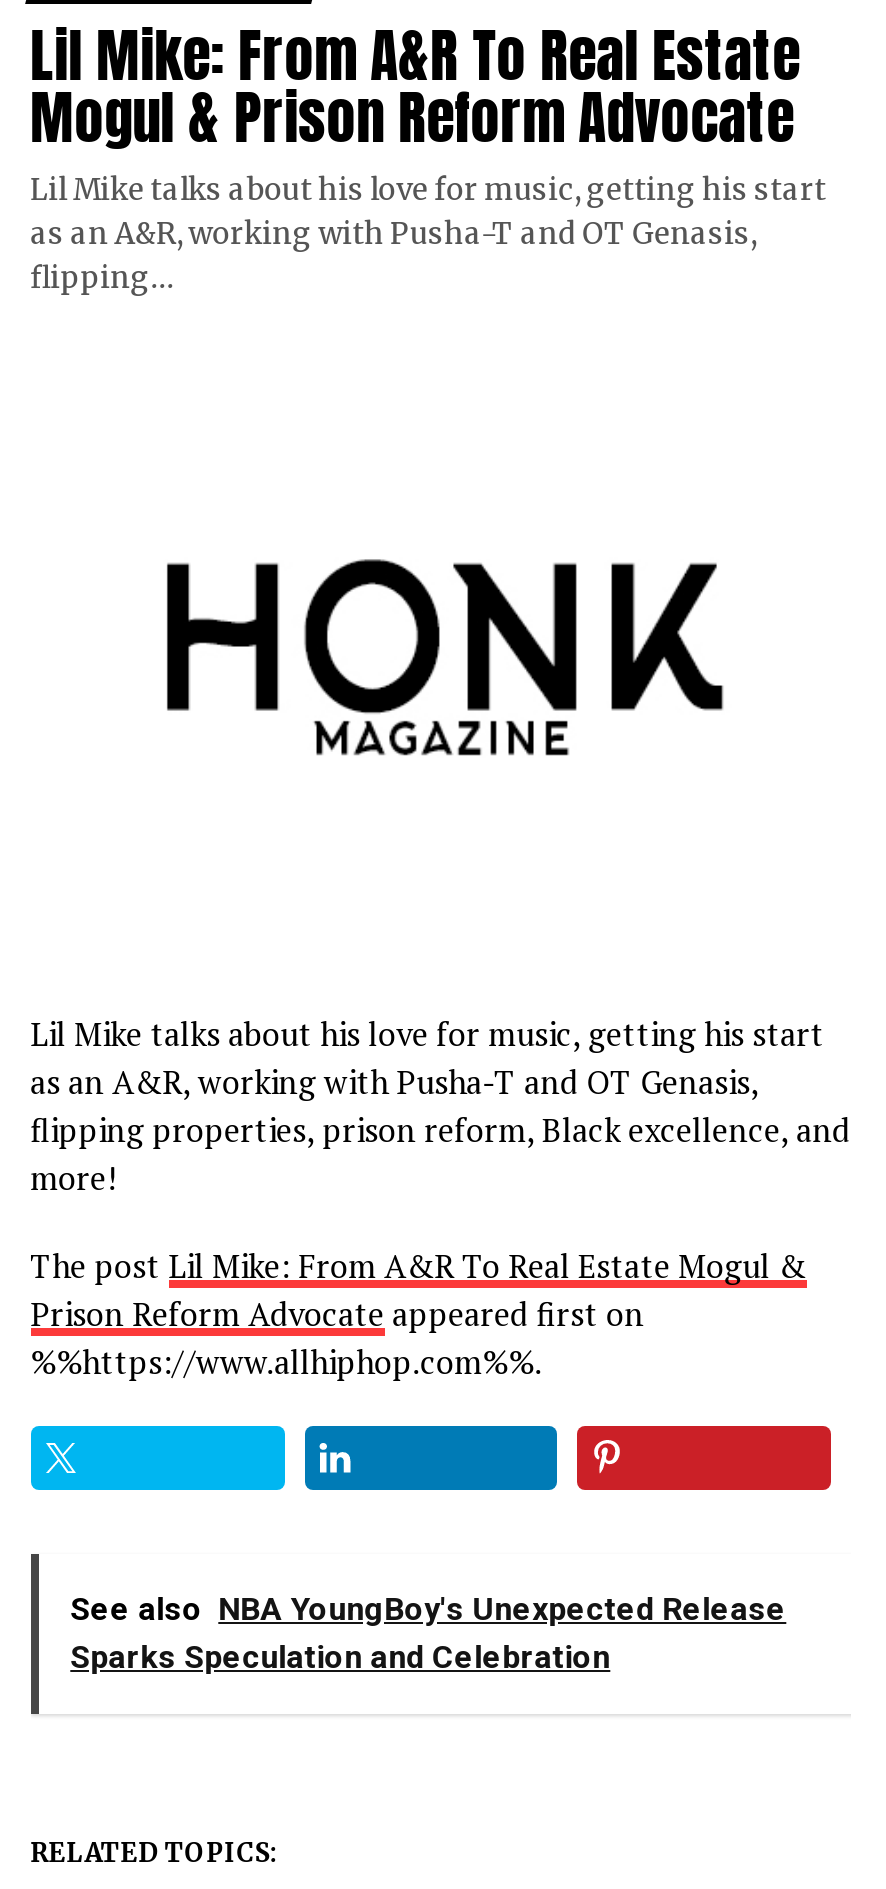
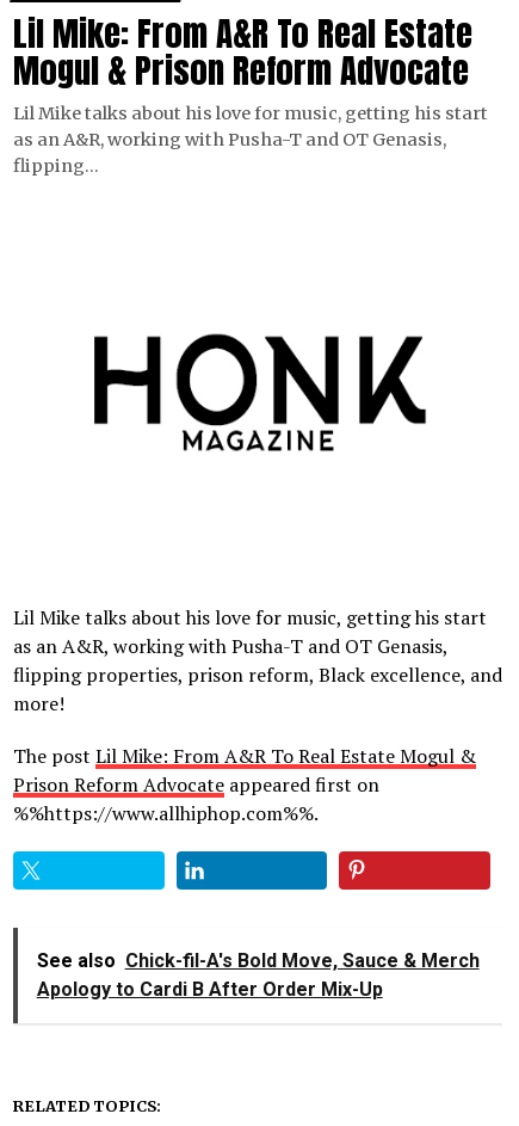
[70,1590,786,1676] See also NBA YoungBoy's Unexpected Release | Sparks Speculation and Celebration -> [37,949,479,1001] See also Chick-fil-A's Bold Move, Sauce & Merch | Apology to Cardi B After Order Mix-Up

